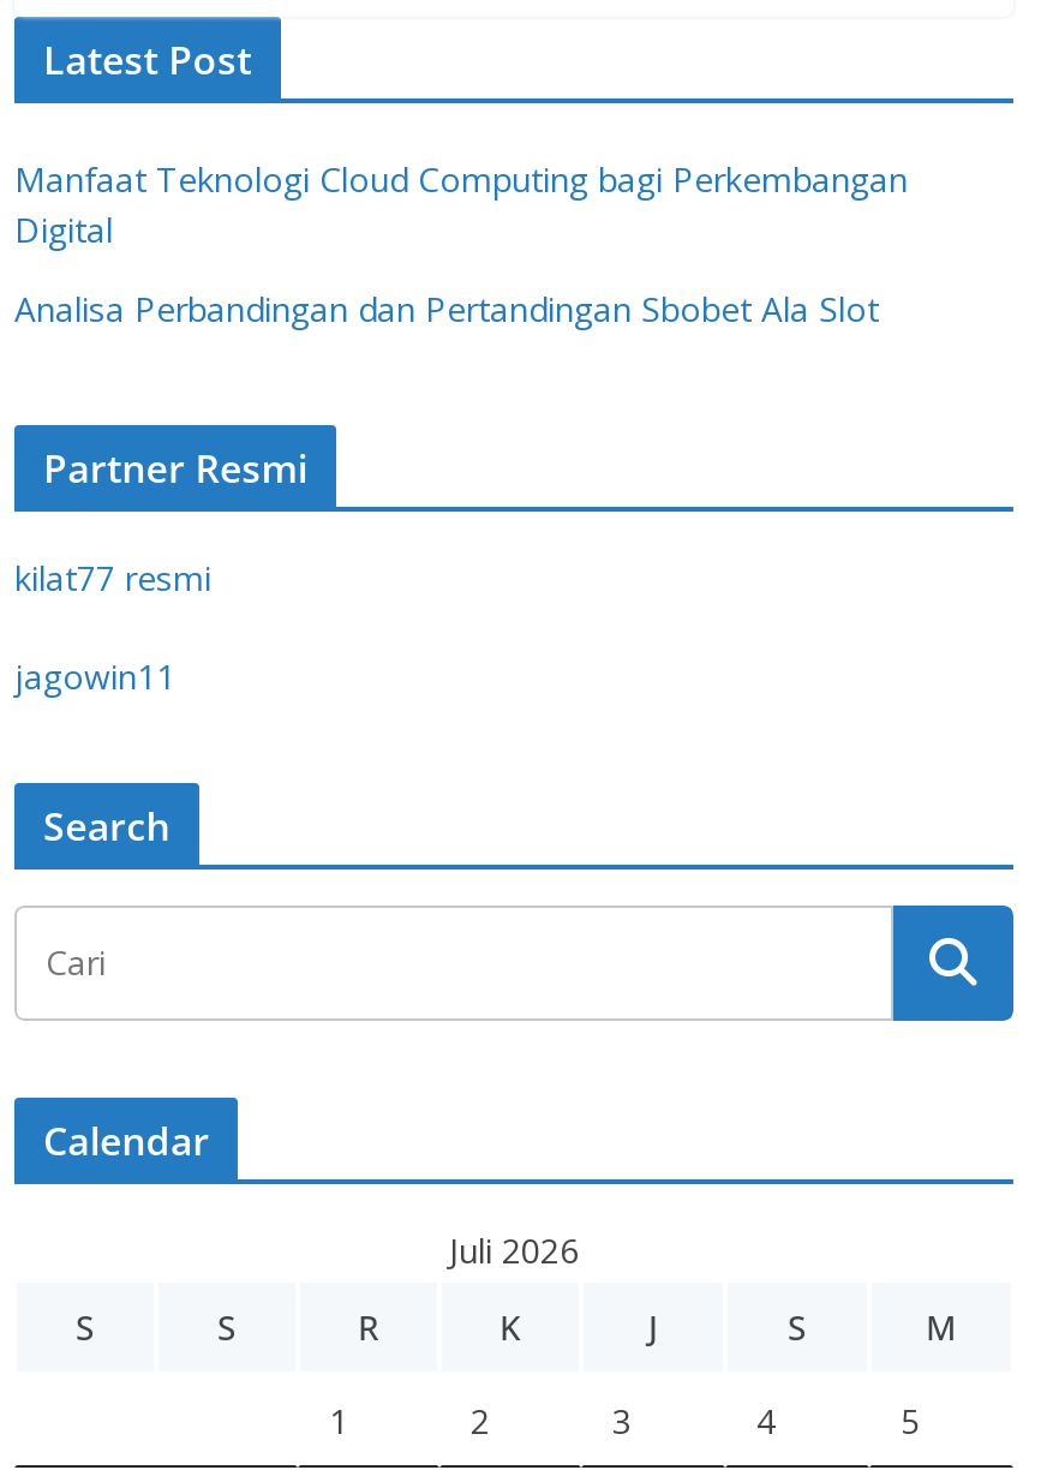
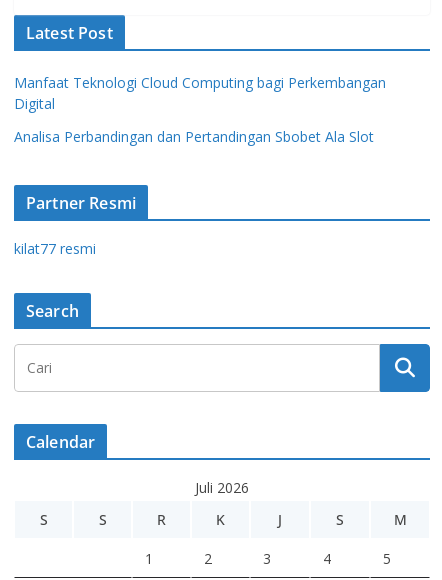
[14,653,175,699] jagowin11 -> none

